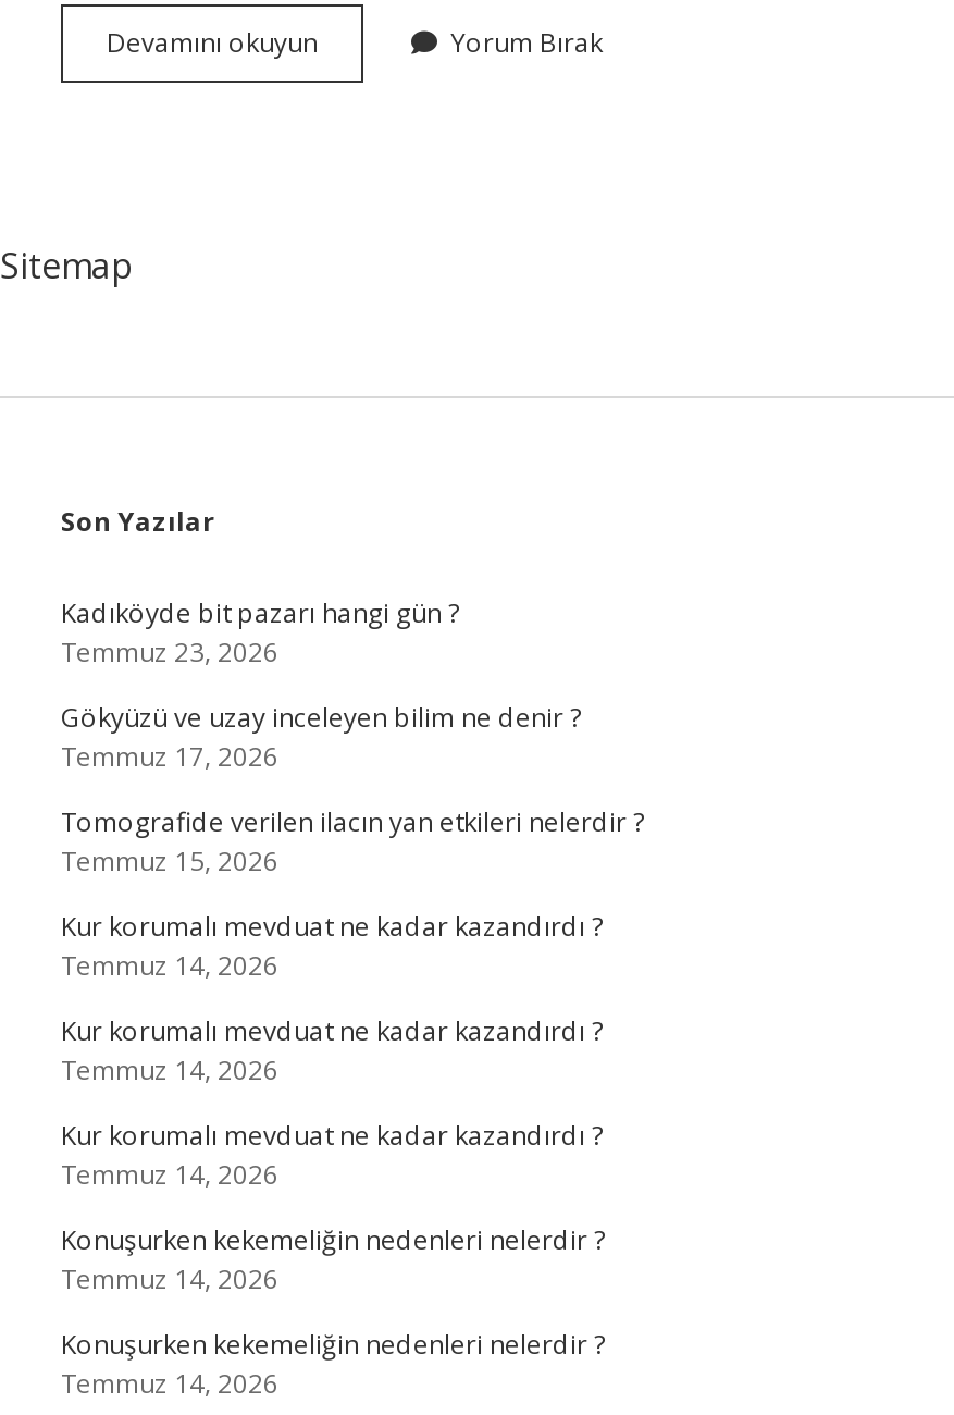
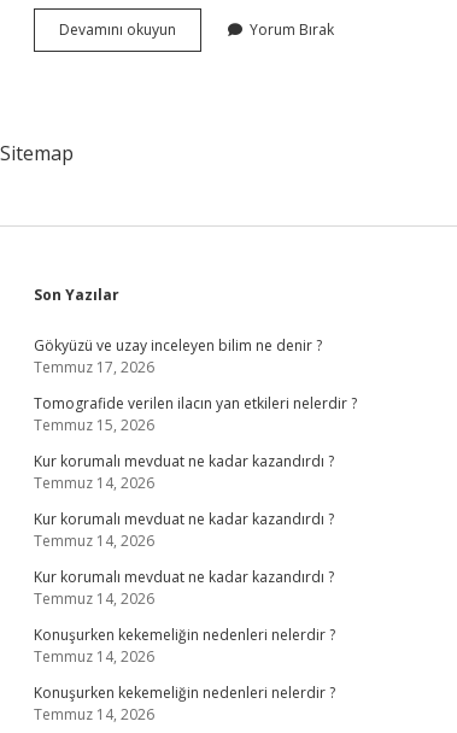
[61,594,459,670] Kadıköyde bit pazarı hangi gün ? | Temmuz 23, 2026 -> none

